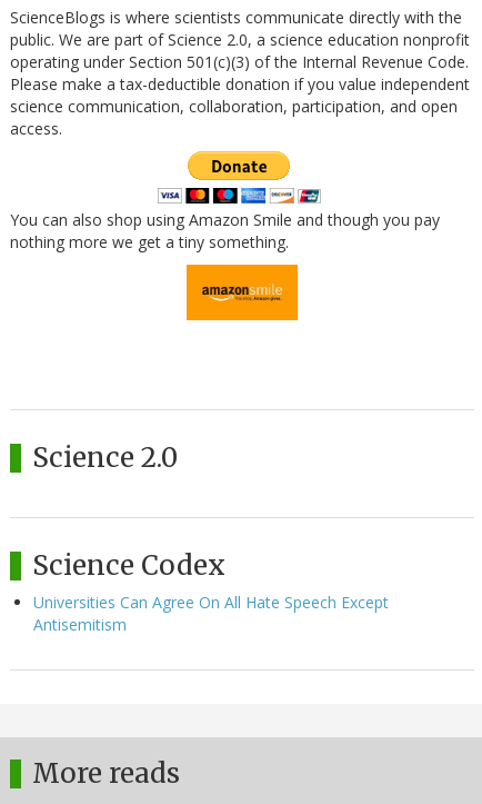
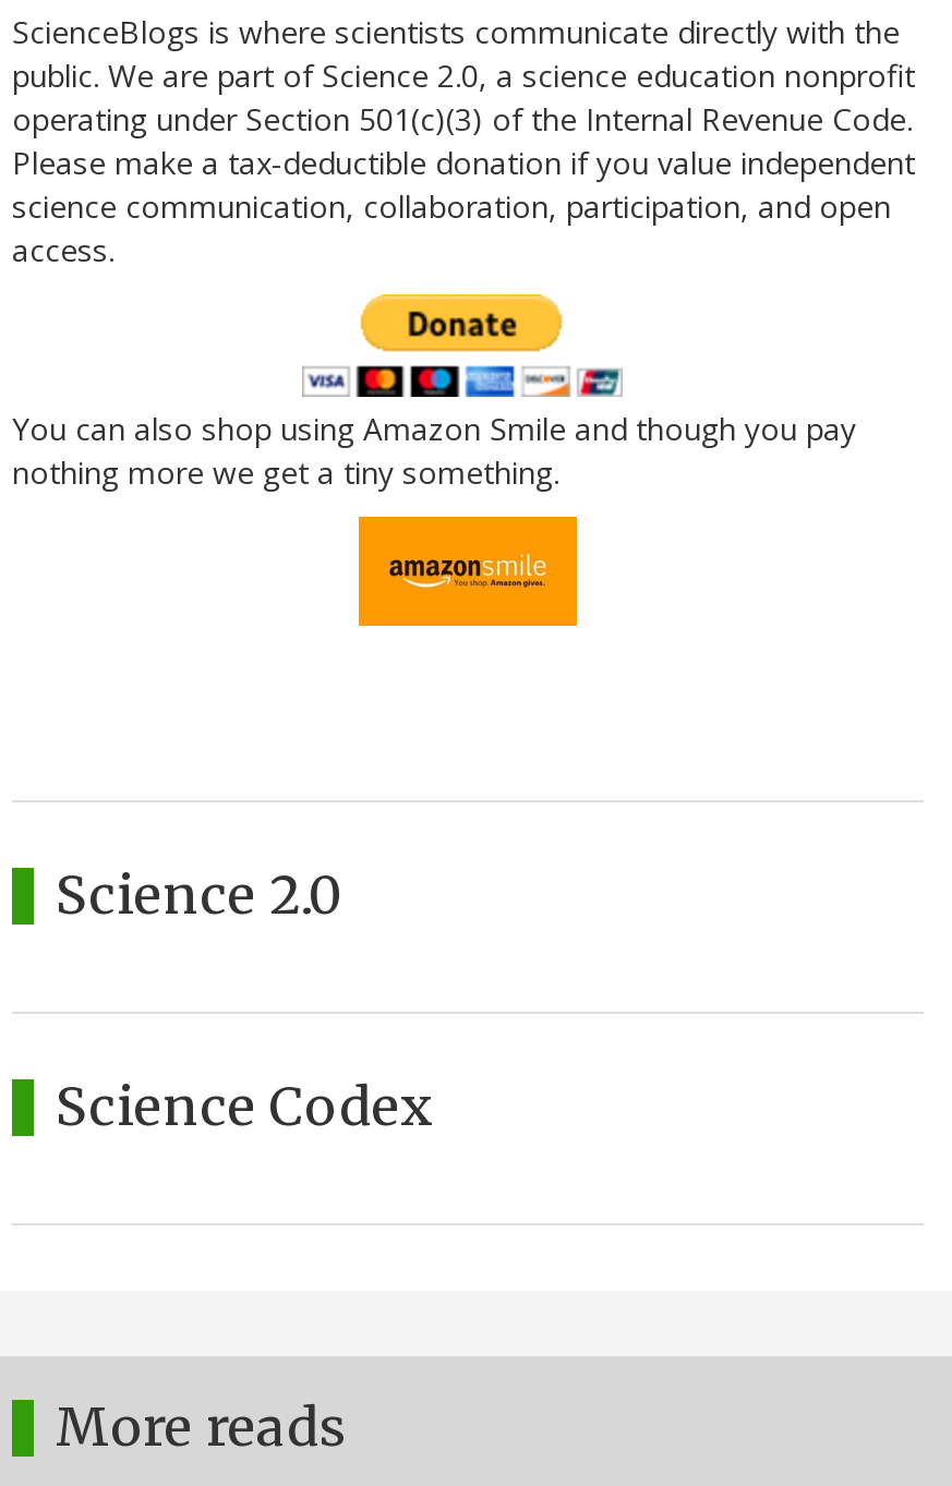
[33,591,389,635] Universities Can Agree On All Hate Speech Except | Antisemitism -> none

